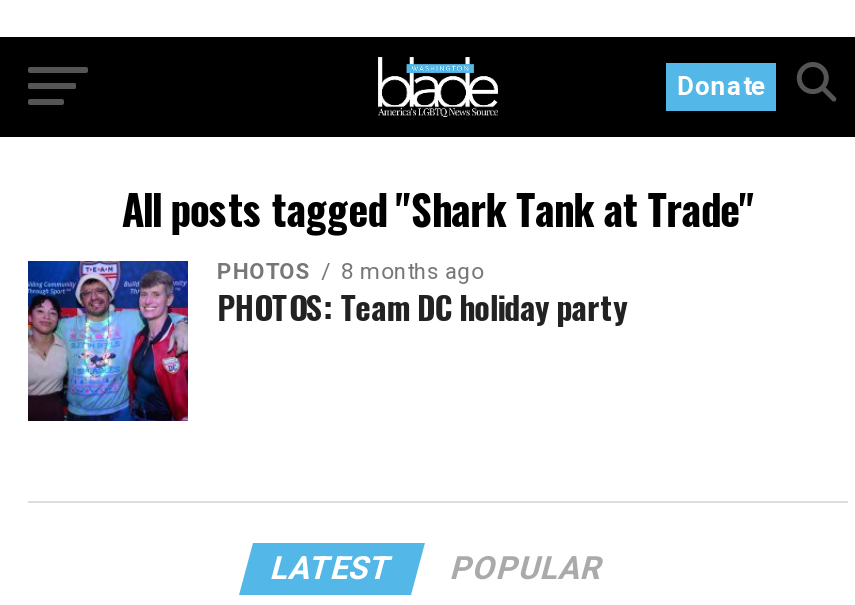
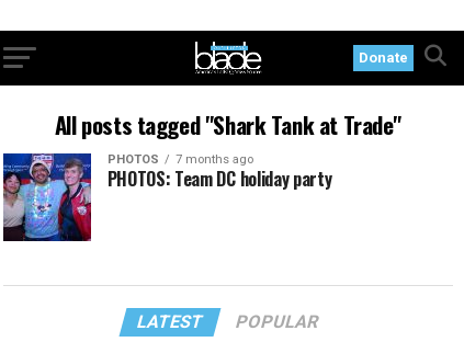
[217,259,483,285] PHOTOS 8 months ago -> [107,152,253,167] PHOTOS 7 months ago

